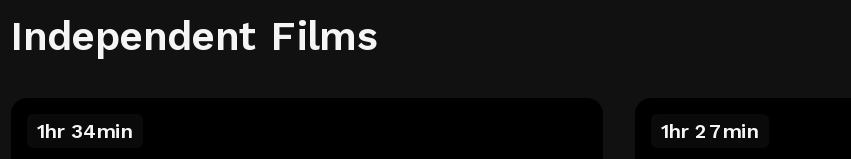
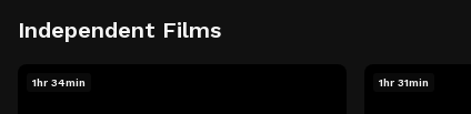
[661,119,759,141] 1hr 27min -> [379,76,429,88] 1hr 31min

